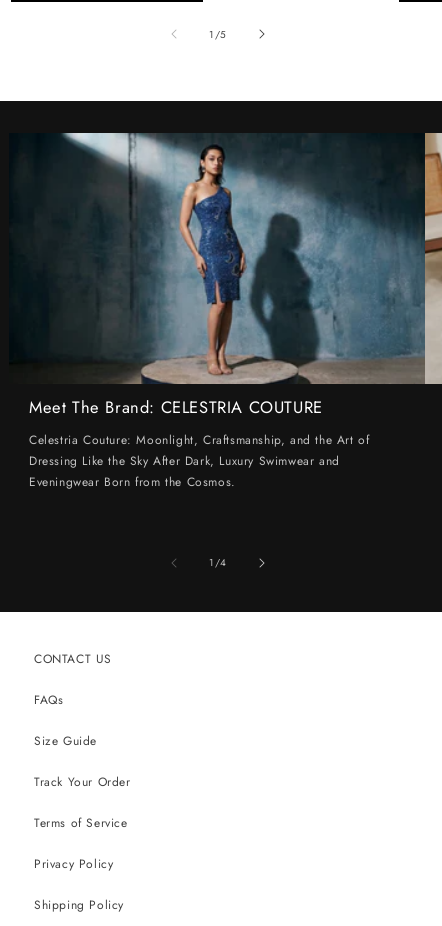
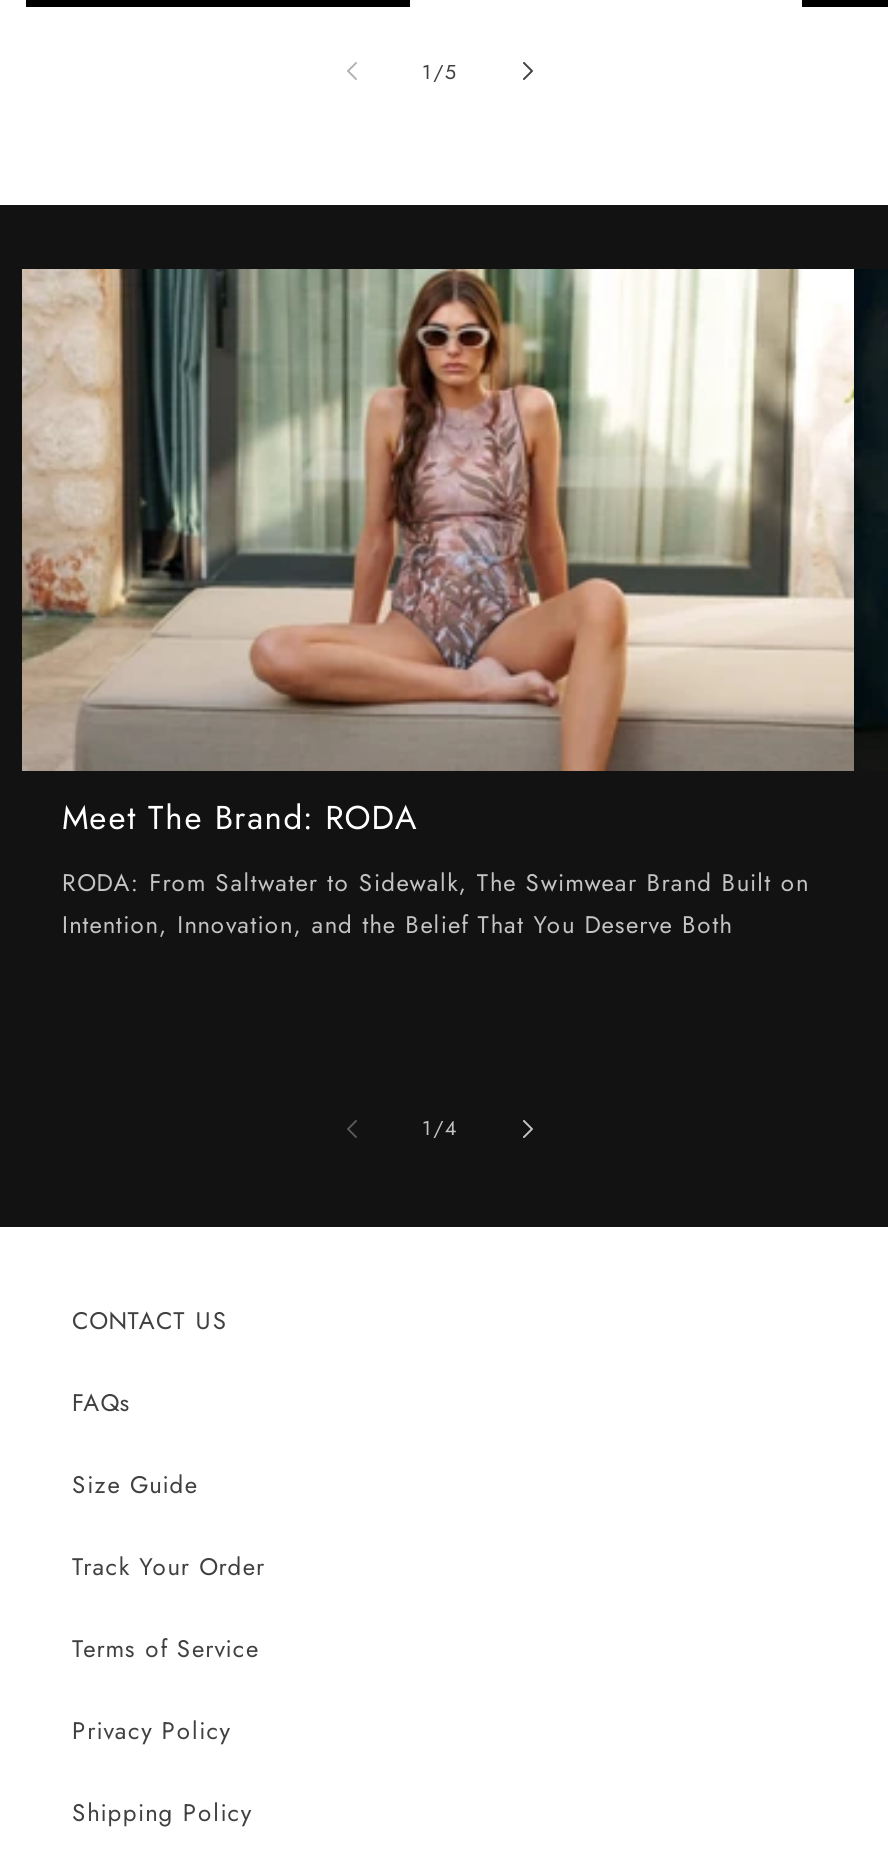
[9,132,439,419] [image] | Meet The Brand: CELESTRIA COUTURE -> [20,267,882,840] [image] | Meet The Brand: RODA
[29,431,369,491] Celestria Couture: Moonlight, Craftsmanship, and the Art of | Dressing Like the Sky After Dark, Luxury Swimwear and | Eveningwear Born from the Cosmos. -> [62,864,809,942] RODA: From Saltwater to Sidewalk, The Swimwear Brand Built on | Intention, Innovation, and the Belief That You Deserve Both

